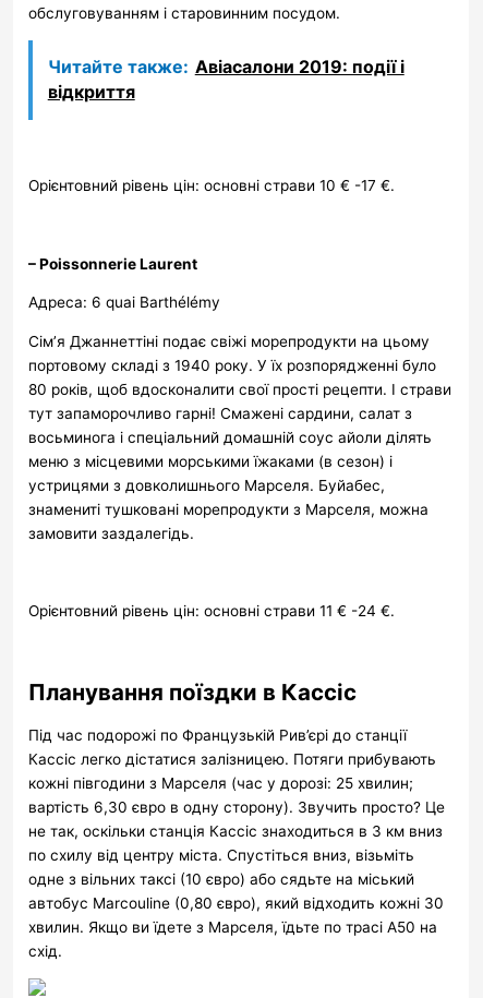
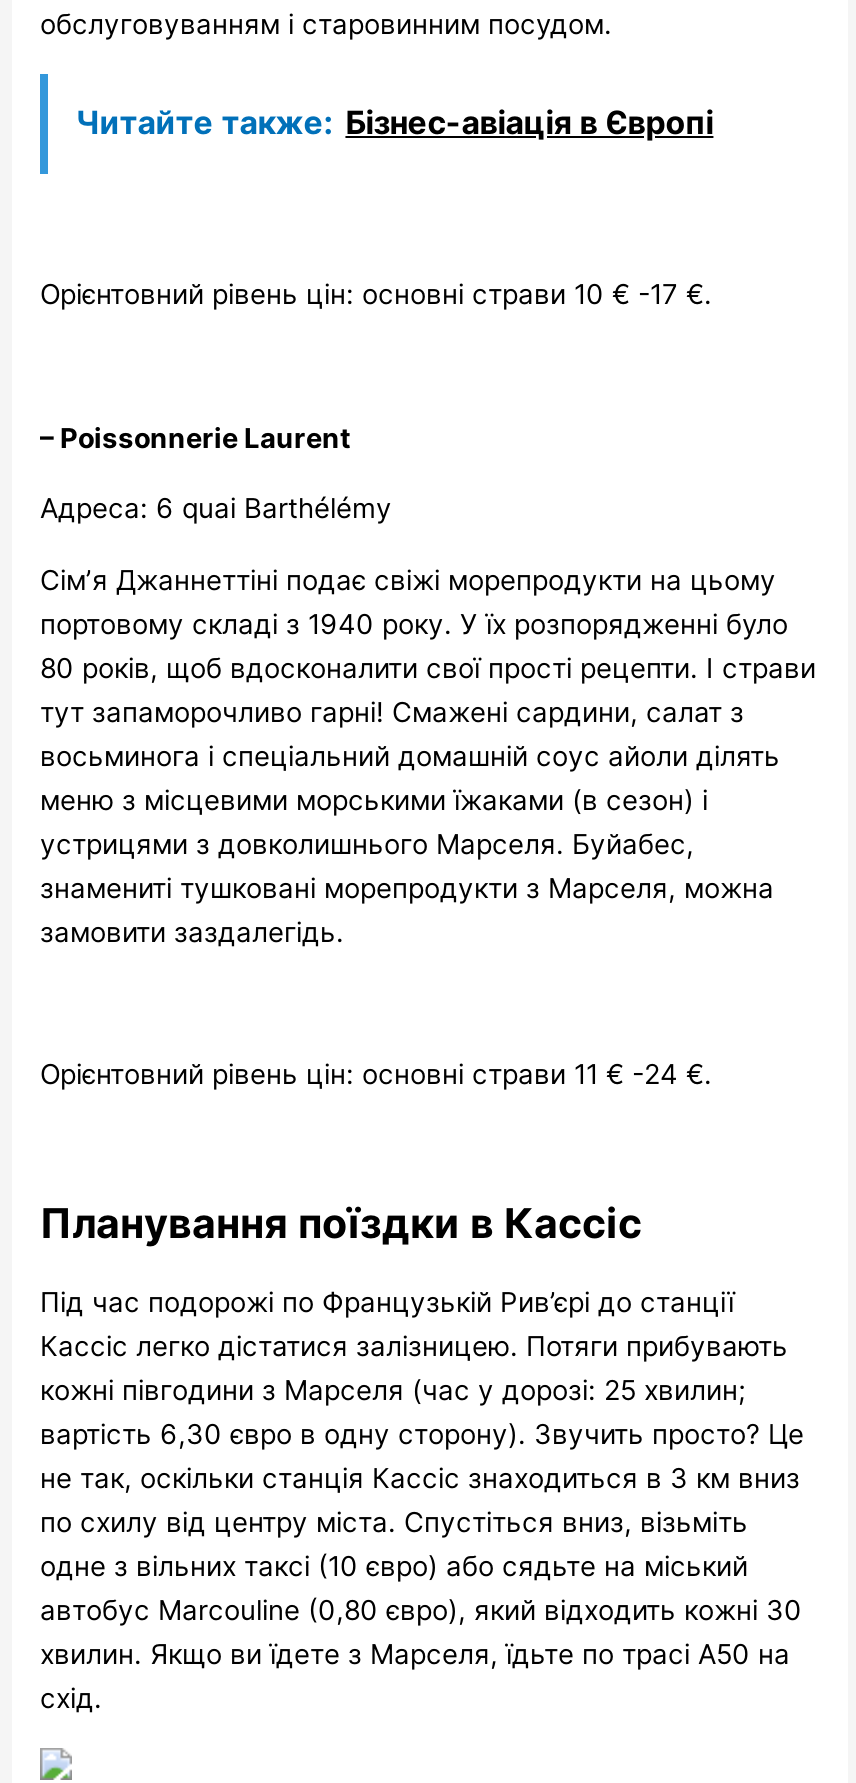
[48,56,404,103] Читайте также: Авіасалони 2019: події і | відкриття -> [75,102,713,142] Читайте также: Бізнес-авіація в Європі

